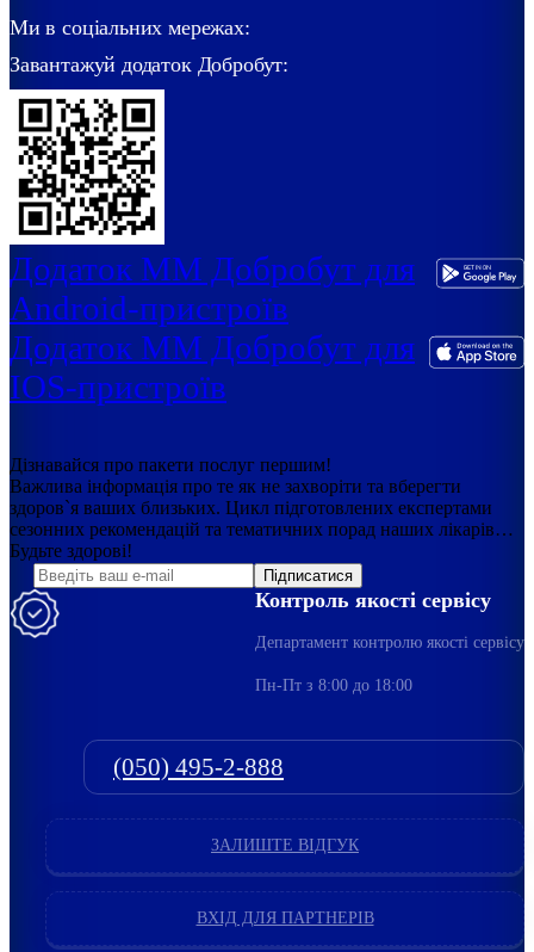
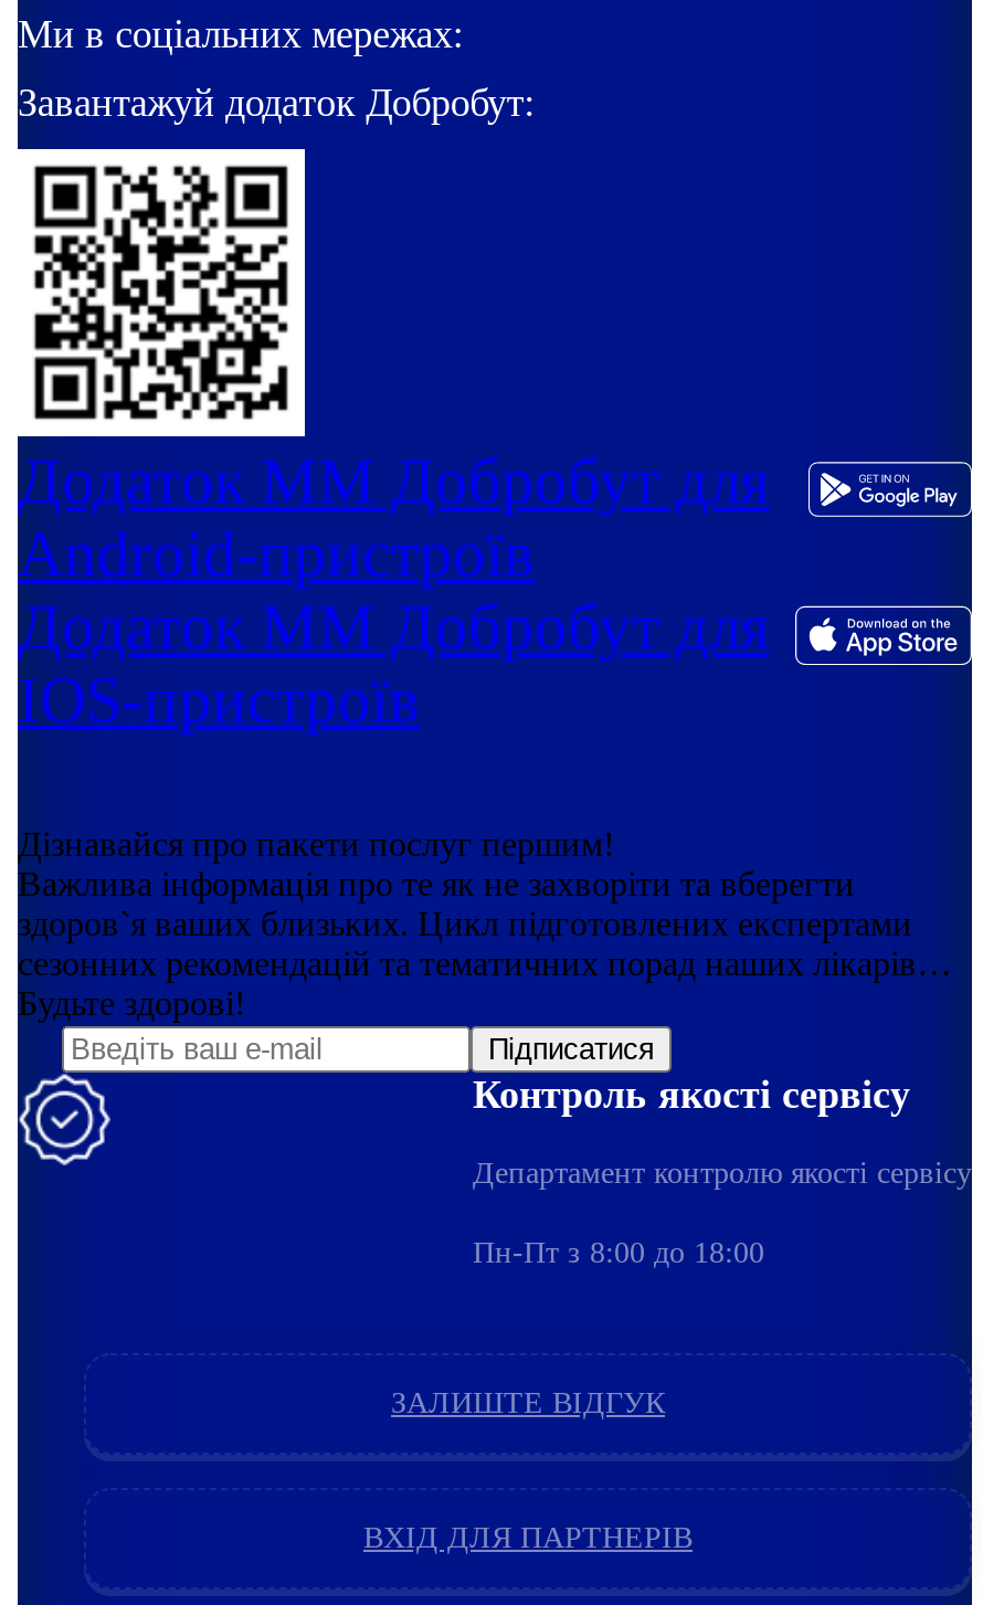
[113,753,284,781] (050) 495-2-888 -> none

